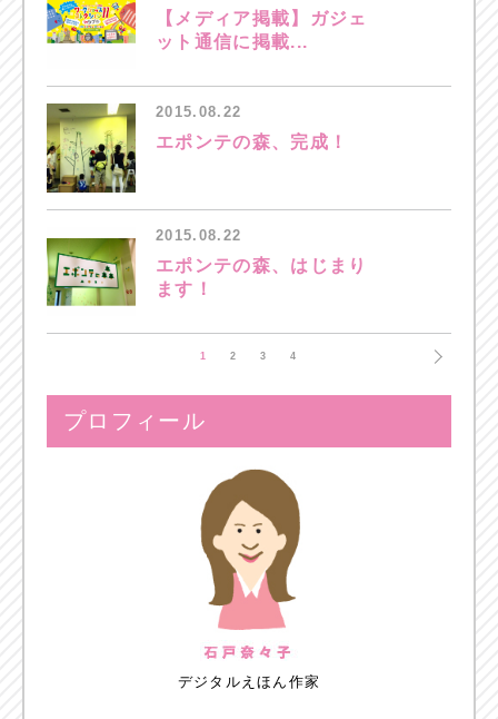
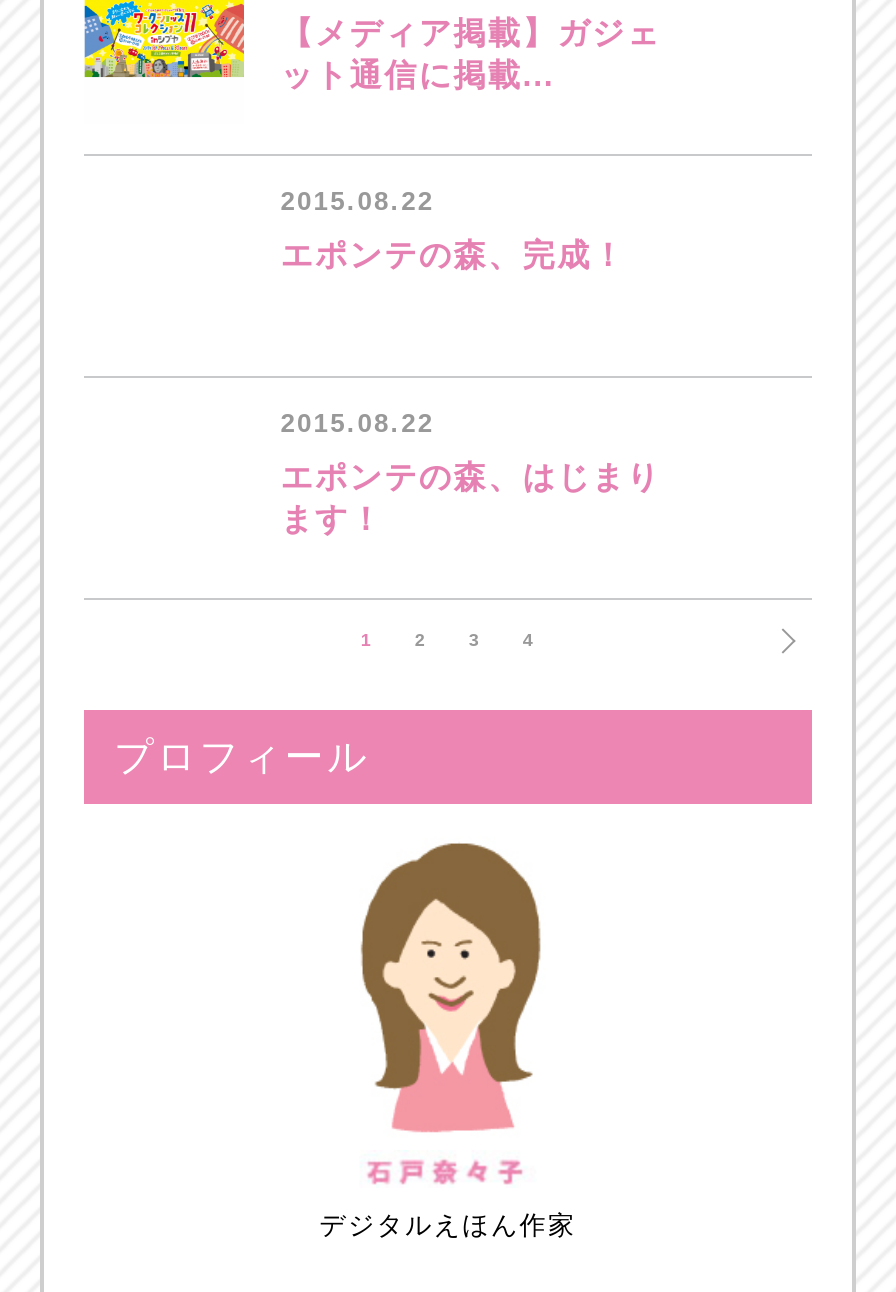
[46,102,137,194] [image] -> none
[46,237,137,307] [image] -> none

